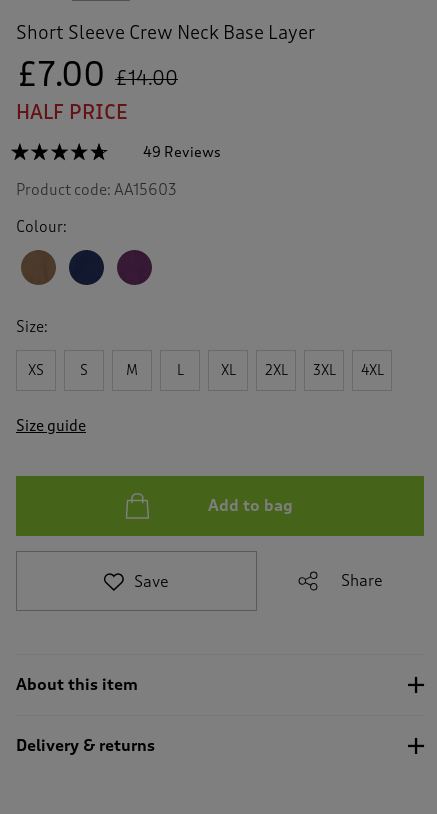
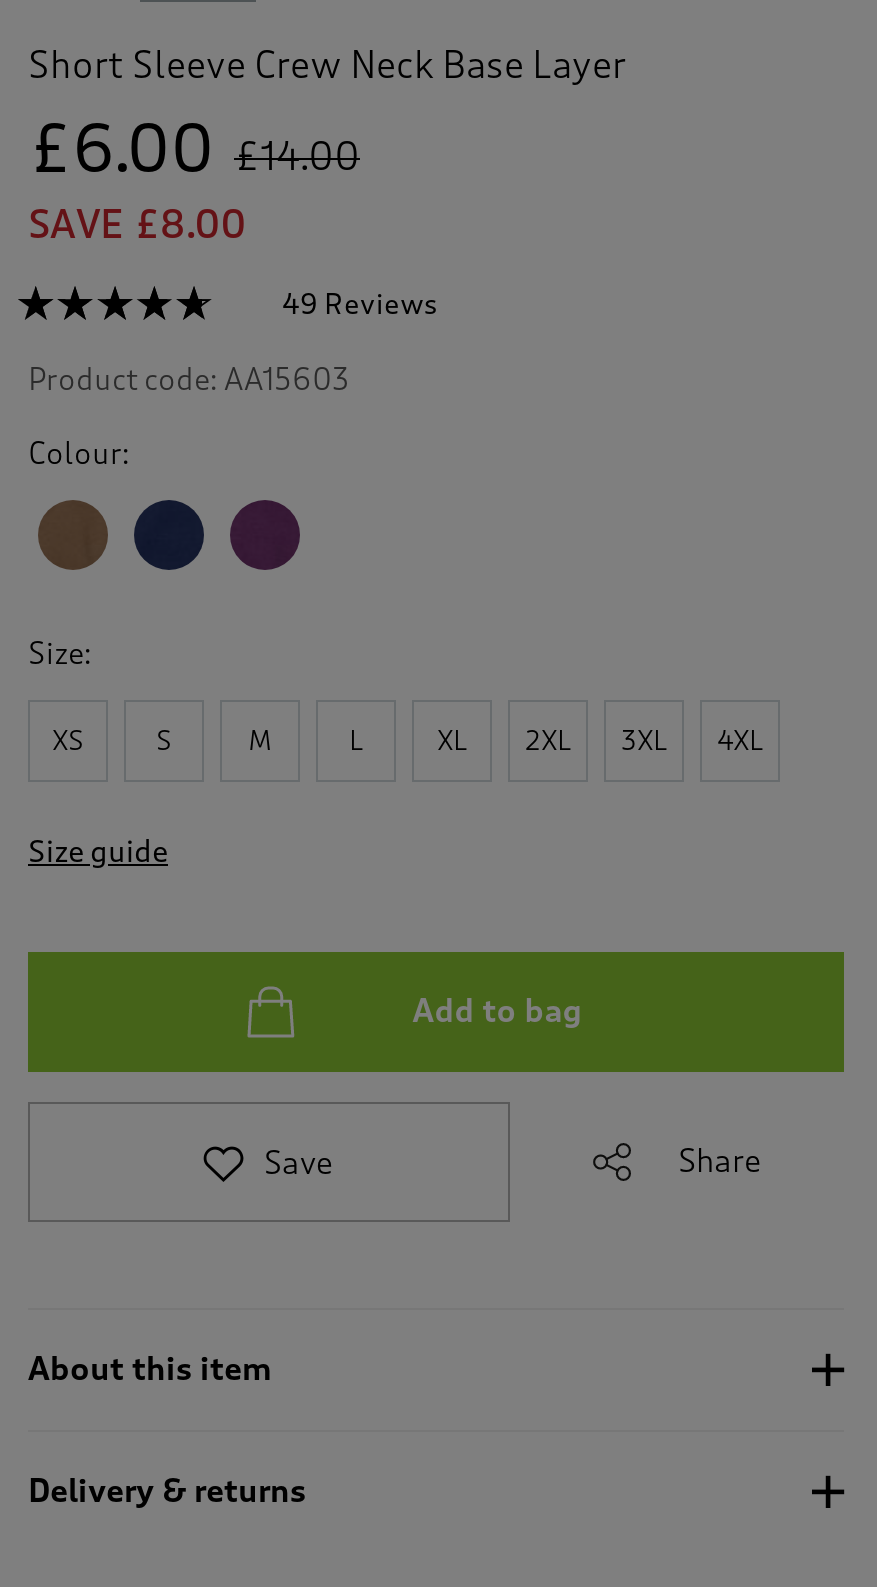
[16,55,128,125] £7.00 | HALF PRICE -> [28,110,246,250] £6.00 | SAVE £8.00

